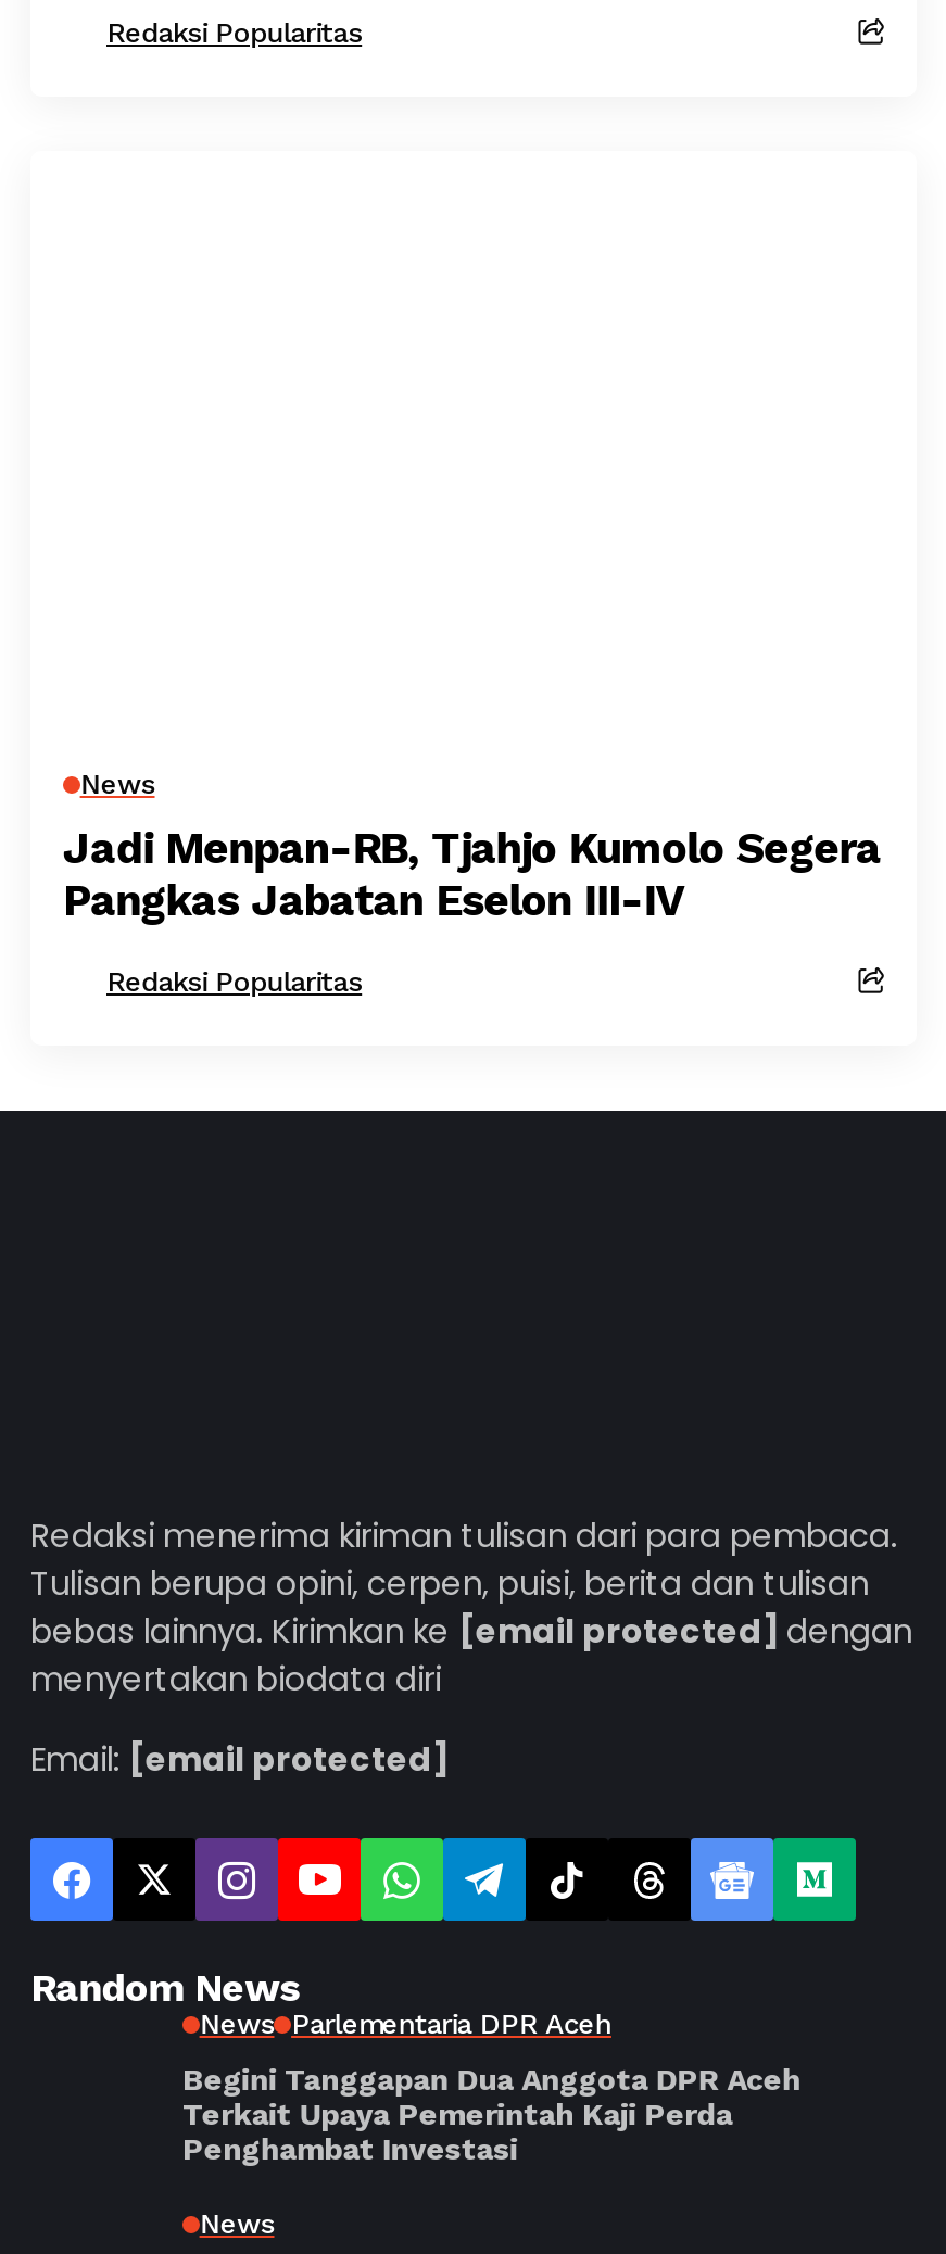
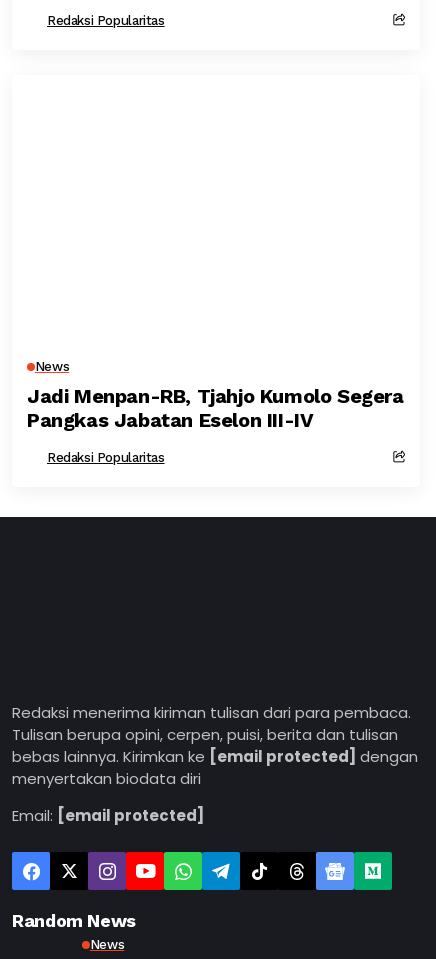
[182,2008,801,2166] News Parlementaria DPR Aceh | Begini Tanggapan Dua Anggota DPR Aceh | Terkait Upaya Pemerintah Kaji Perda | Penghambat Investasi -> none

